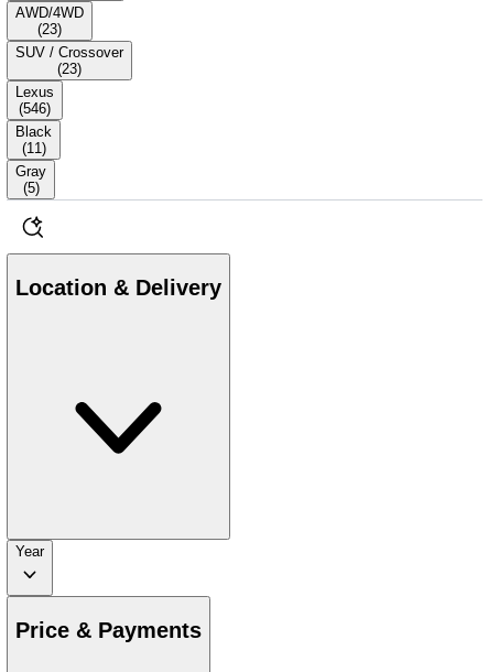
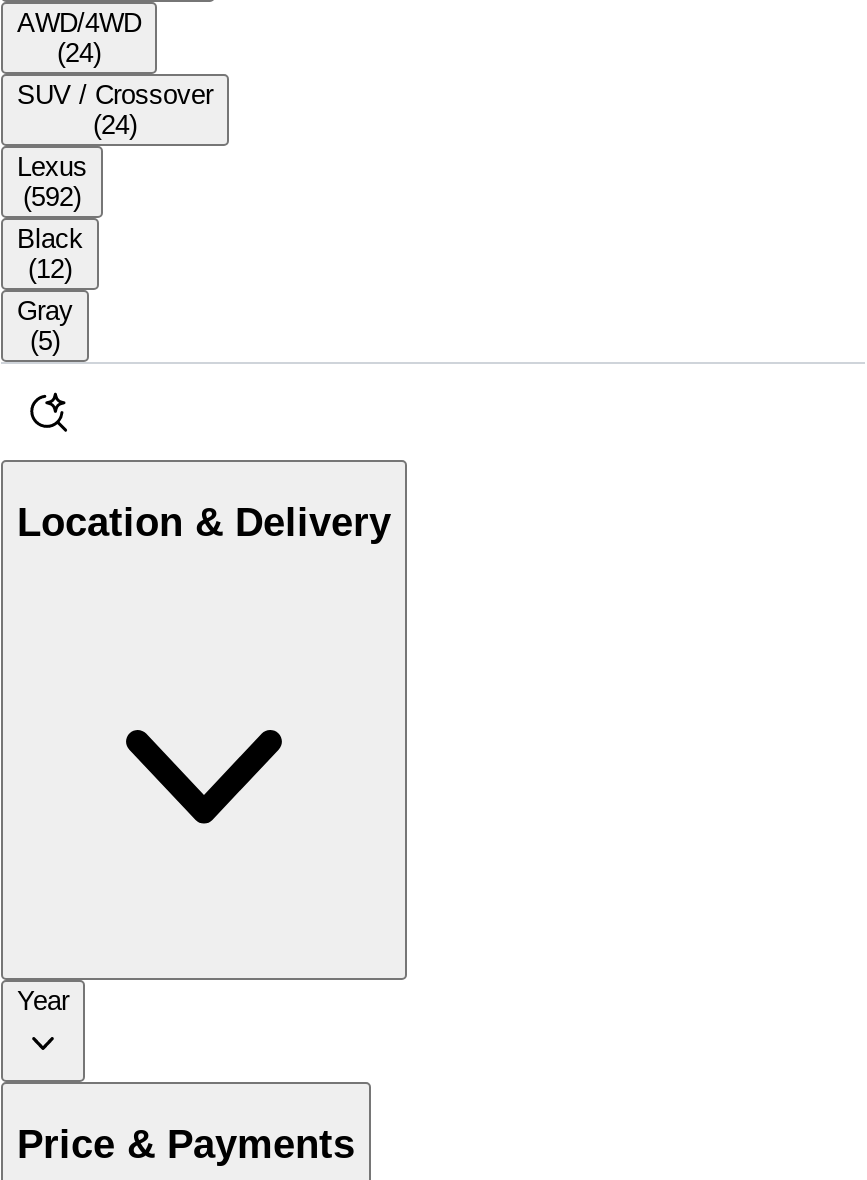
[37,21,62,37] (23) -> [57,38,101,68] (24)
[57,60,82,77] (23) -> [93,110,137,140] (24)
[19,100,51,117] (546) -> [23,182,81,212] (592)
[21,140,46,156] (11) -> [28,254,72,284] (12)

